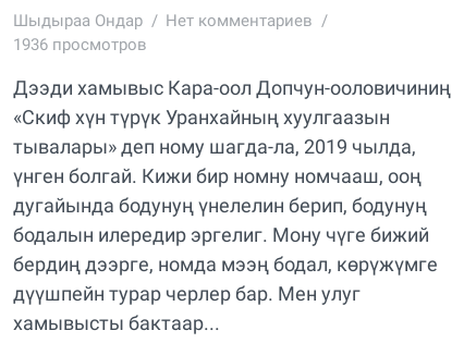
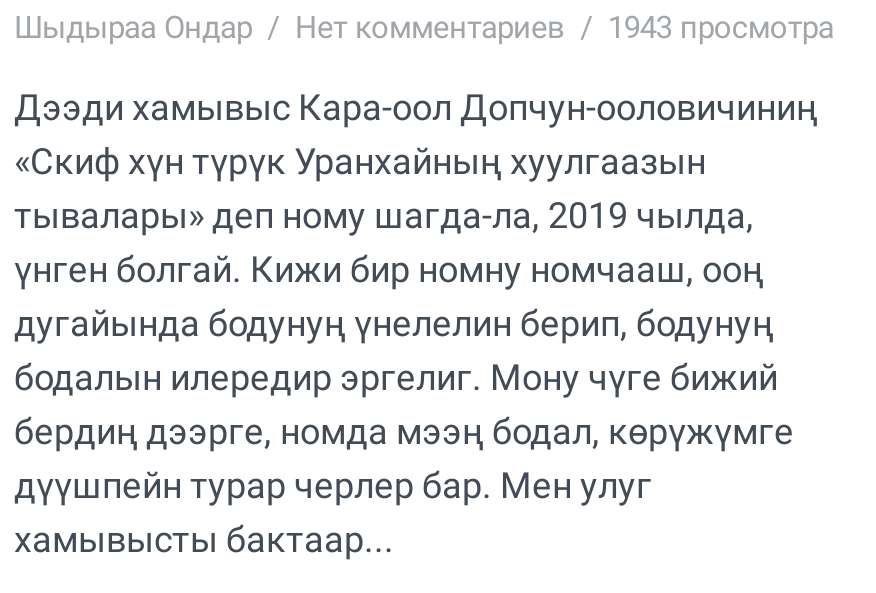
[13,35,147,55] 1936 просмотров -> [608,11,834,47] 1943 просмотра

